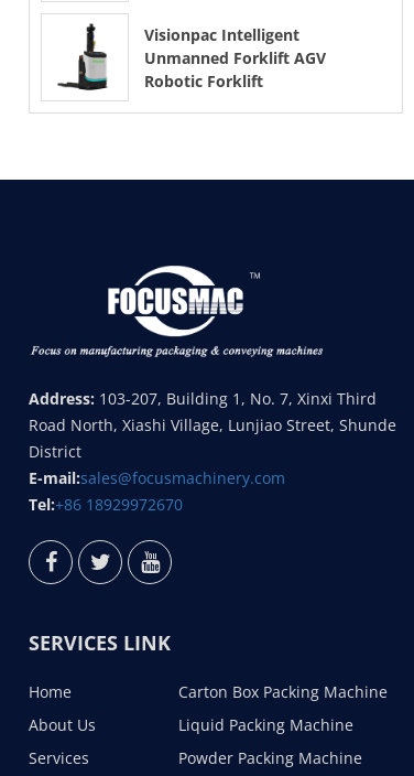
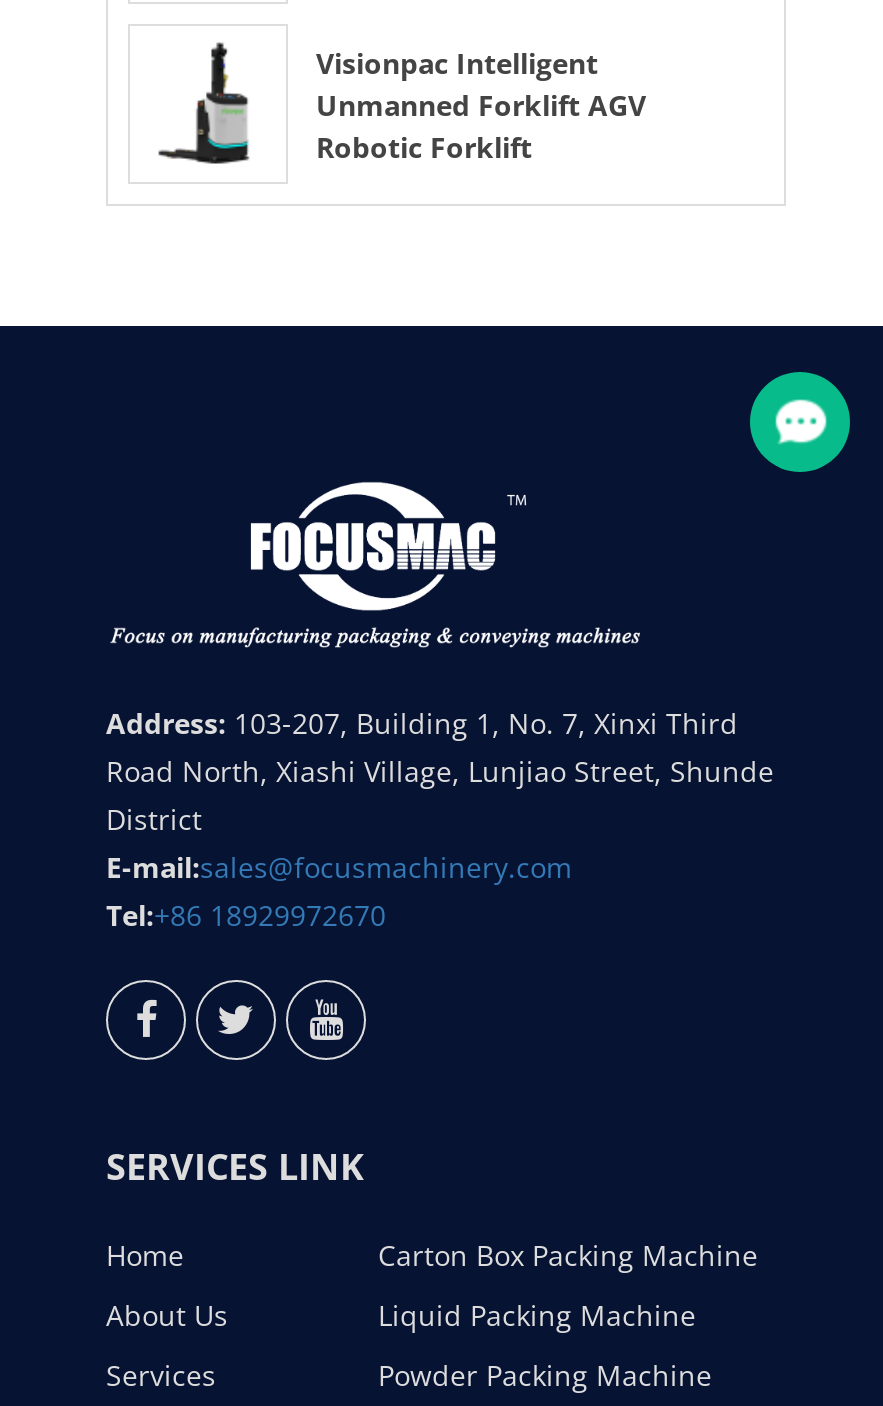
none -> [748,370,852,474] [image]

